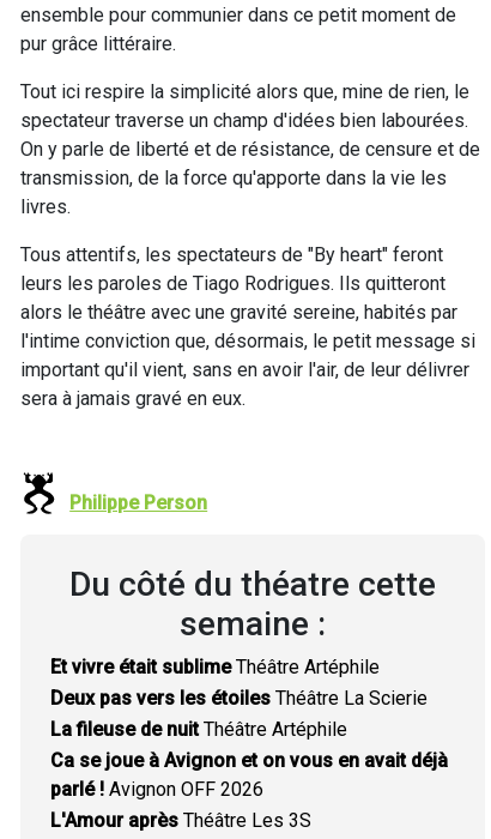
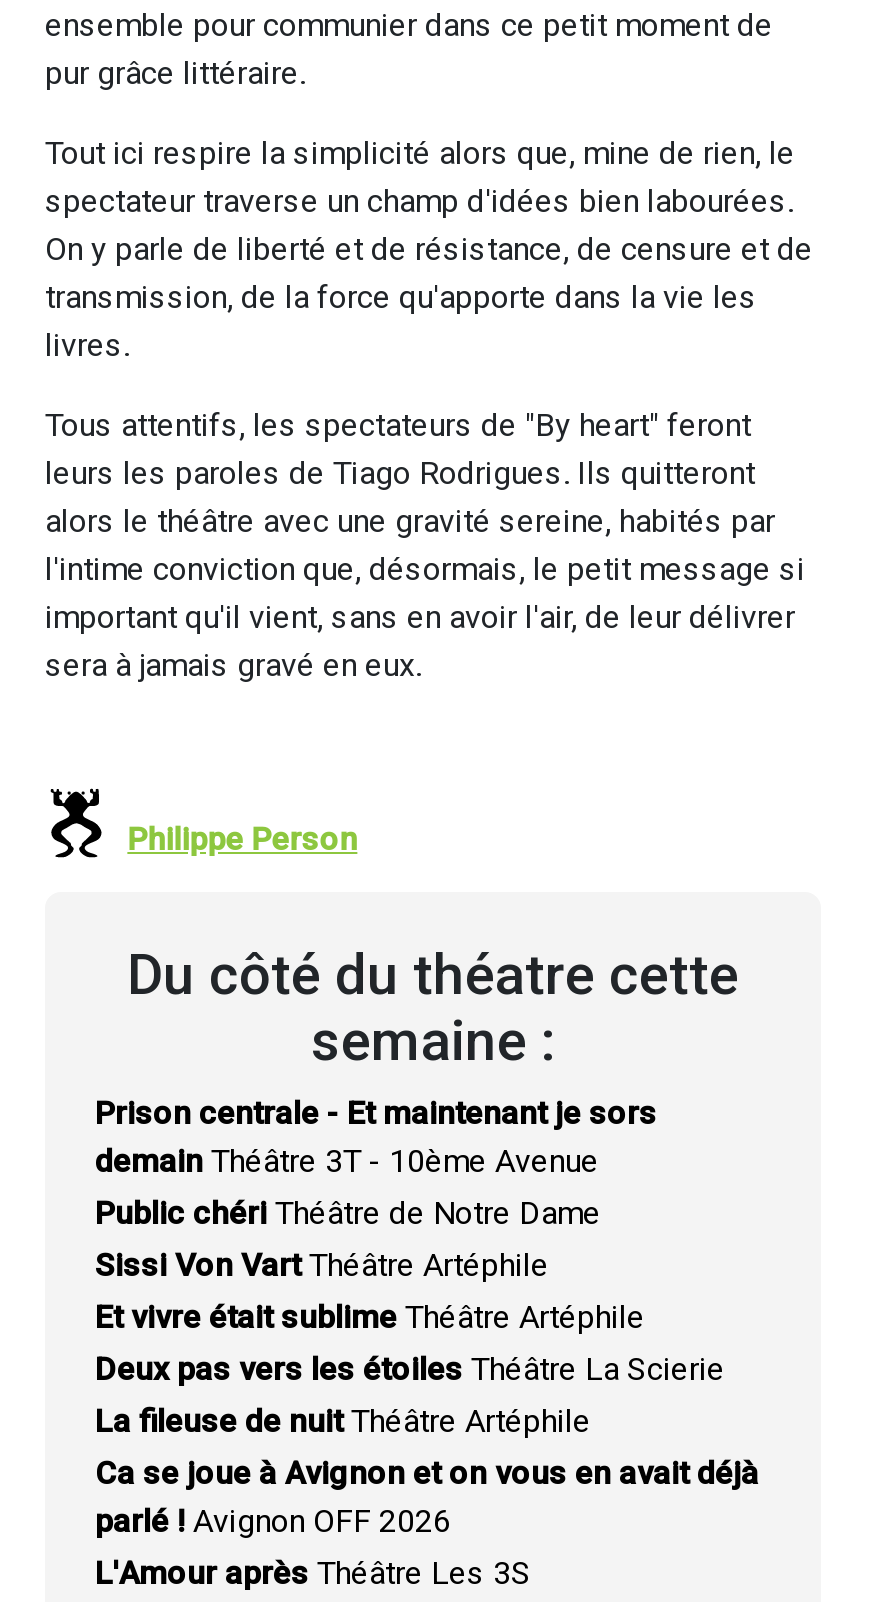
none -> [95,1094,657,1284] Prison centrale - Et maintenant je sors | demain Théâtre 3T - 10ème Avenue | Public chéri Théâtre de Notre Dame | Sissi Von VartThéâtre Artéphile

